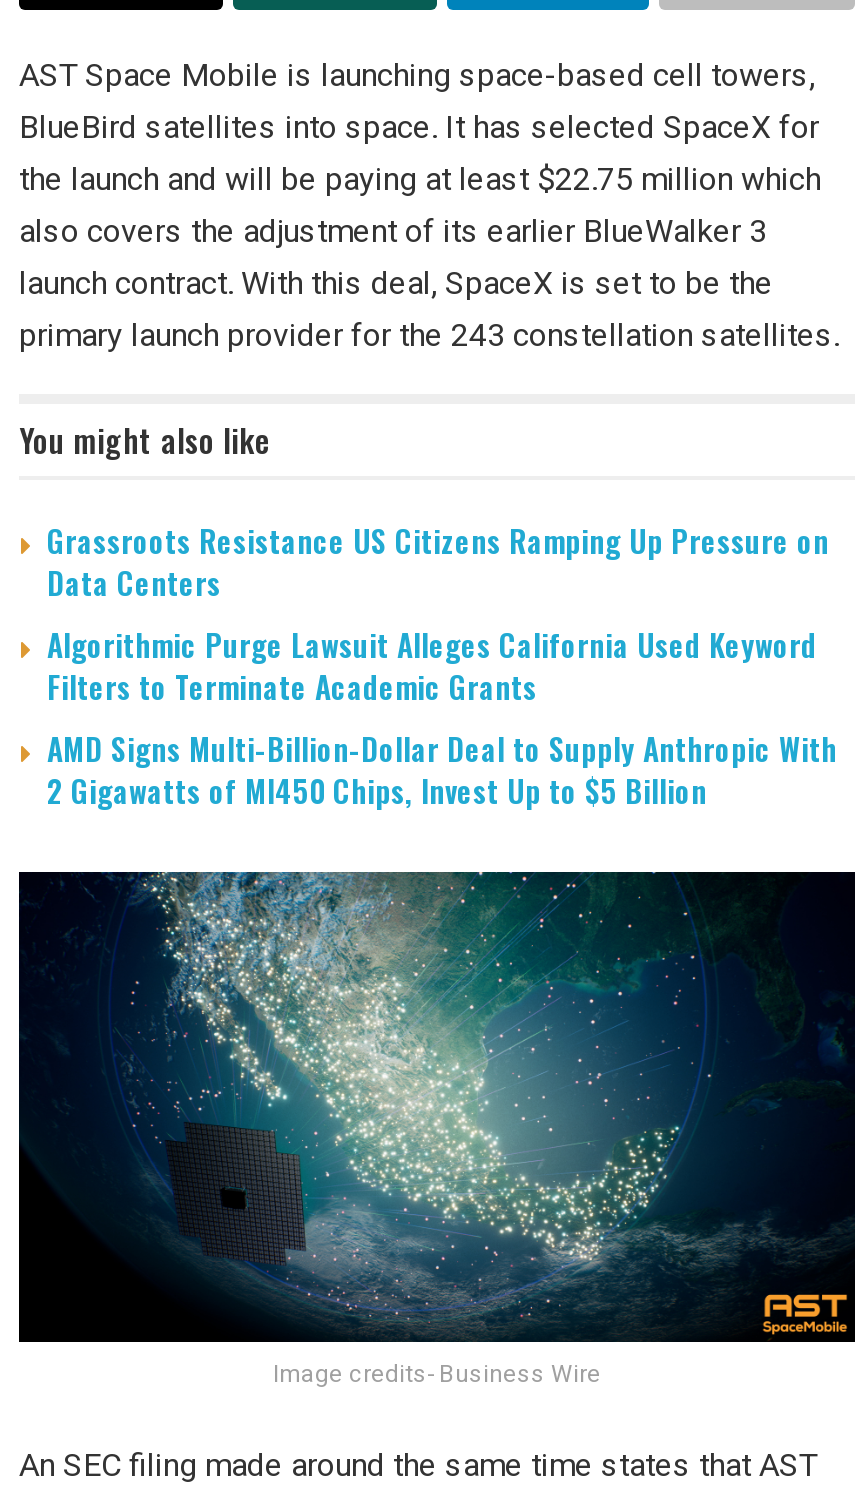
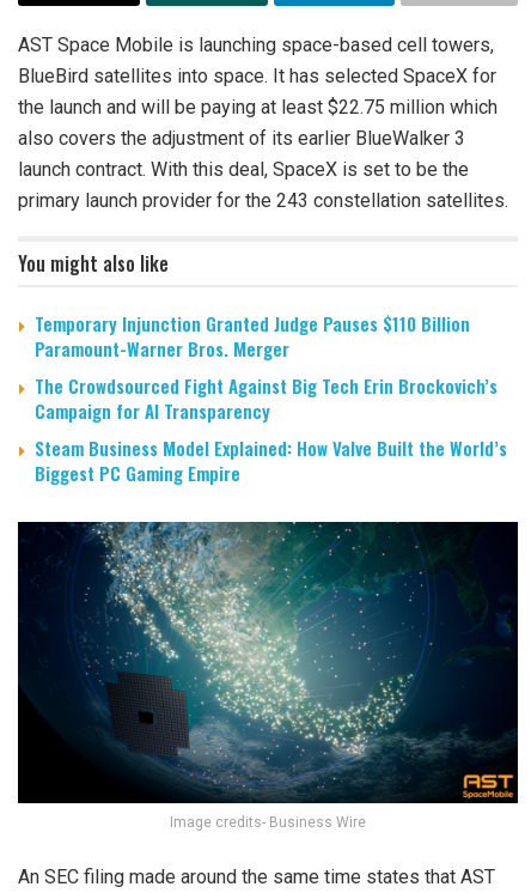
[47,518,837,812] Grassroots Resistance US Citizens Ramping Up Pressure on | Data Centers | Algorithmic Purge Lawsuit Alleges California Used Keyword | Filters to Terminate Academic Grants | AMD Signs Multi-Billion-Dollar Deal to Supply Anthropic With | 2 Gigawatts of MI450 Chips, Invest Up to $5 Billion -> [35,310,507,486] Temporary Injunction Granted Judge Pauses $110 Billion | Paramount-Warner Bros. Merger | The Crowdsourced Fight Against Big Tech Erin Brockovich’s | Campaign for AI Transparency | Steam Business Model Explained: How Valve Built the World’s | Biggest PC Gaming Empire

